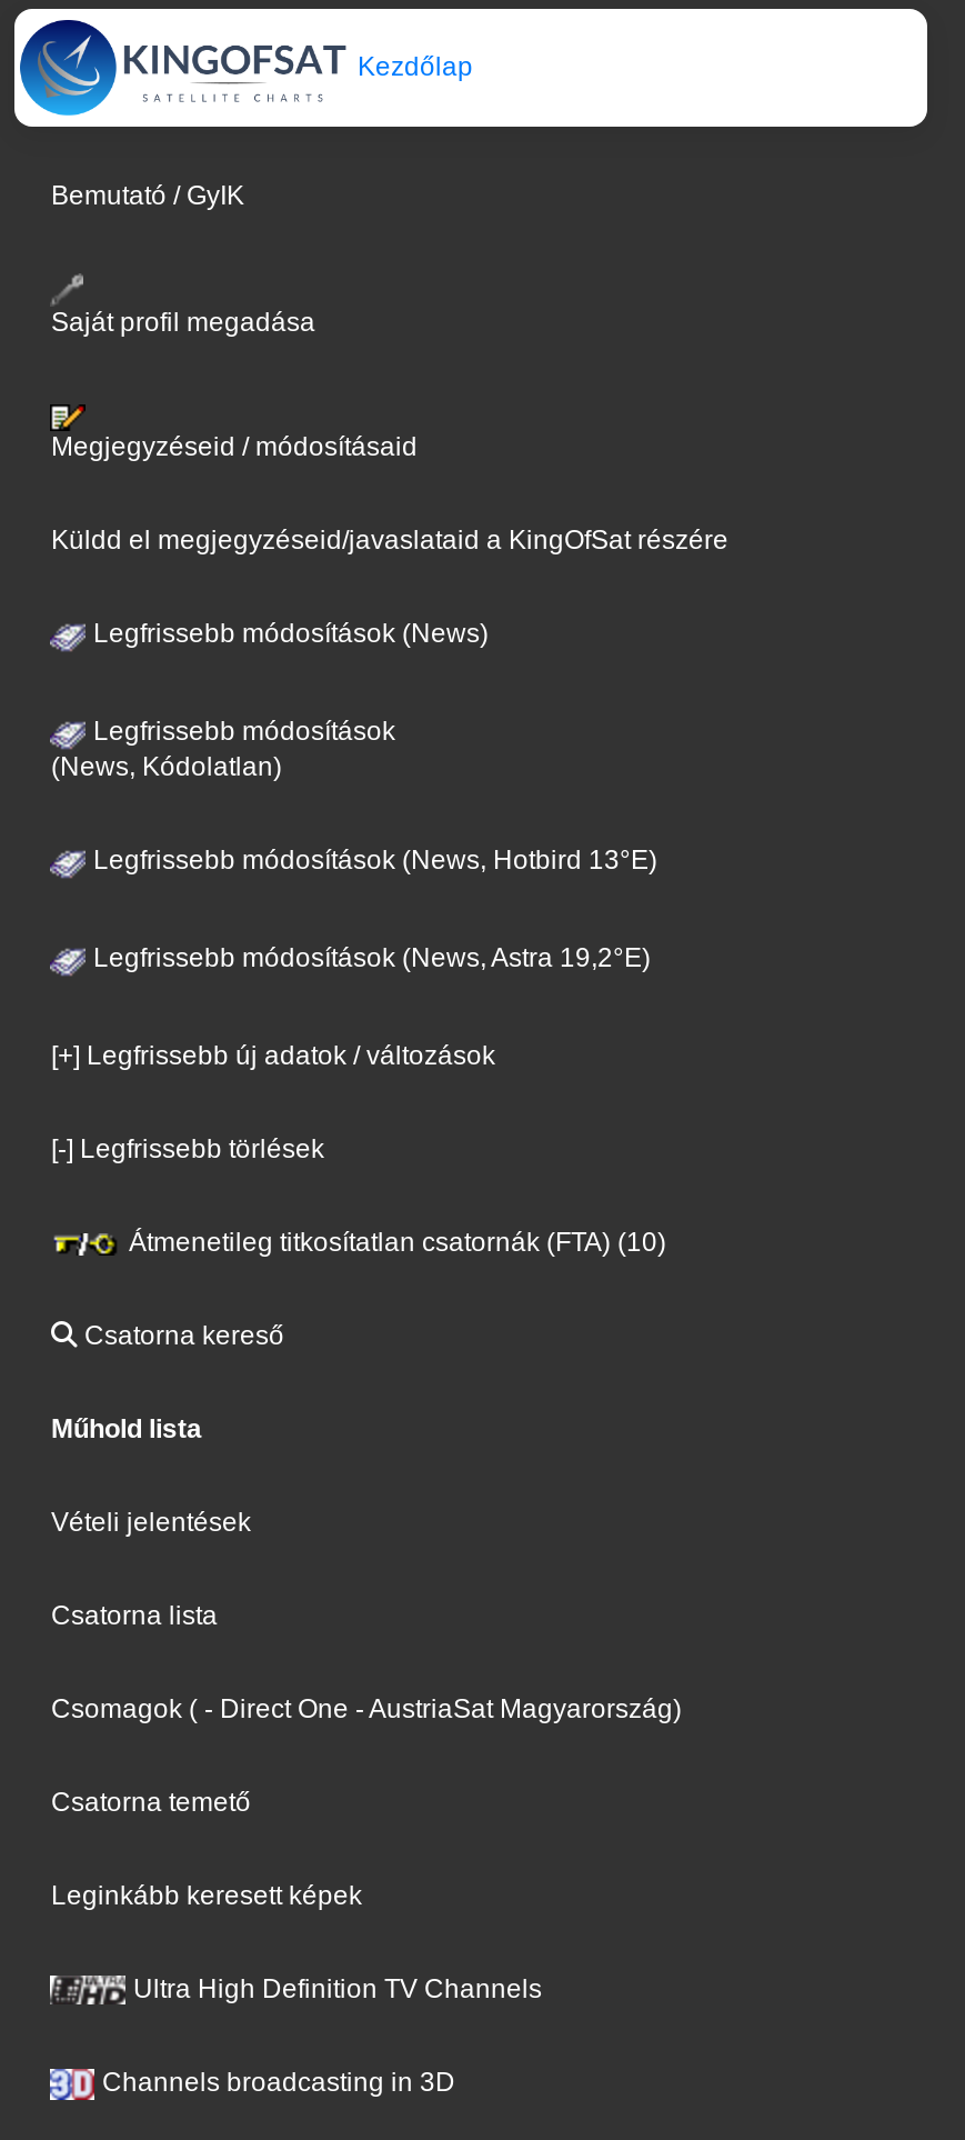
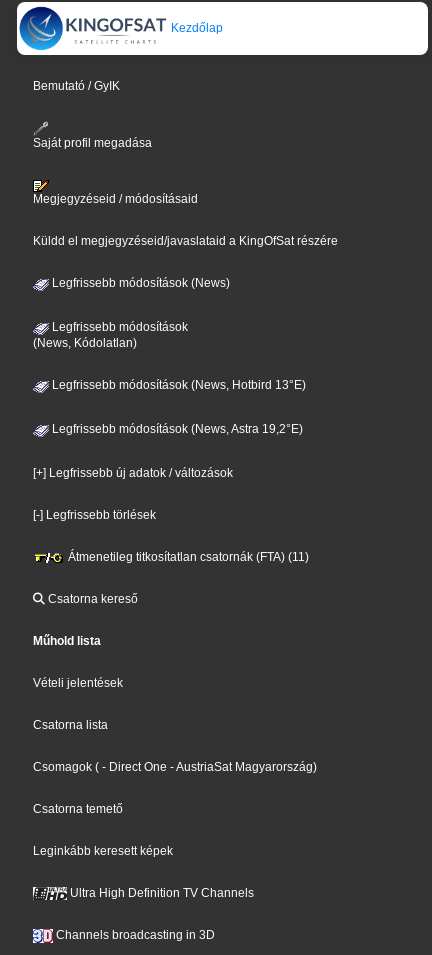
[122,1227,666,1258] Átmenetileg titkosítatlan csatornák (FTA) (10) -> [65,550,309,564] Átmenetileg titkosítatlan csatornák (FTA) (11)

